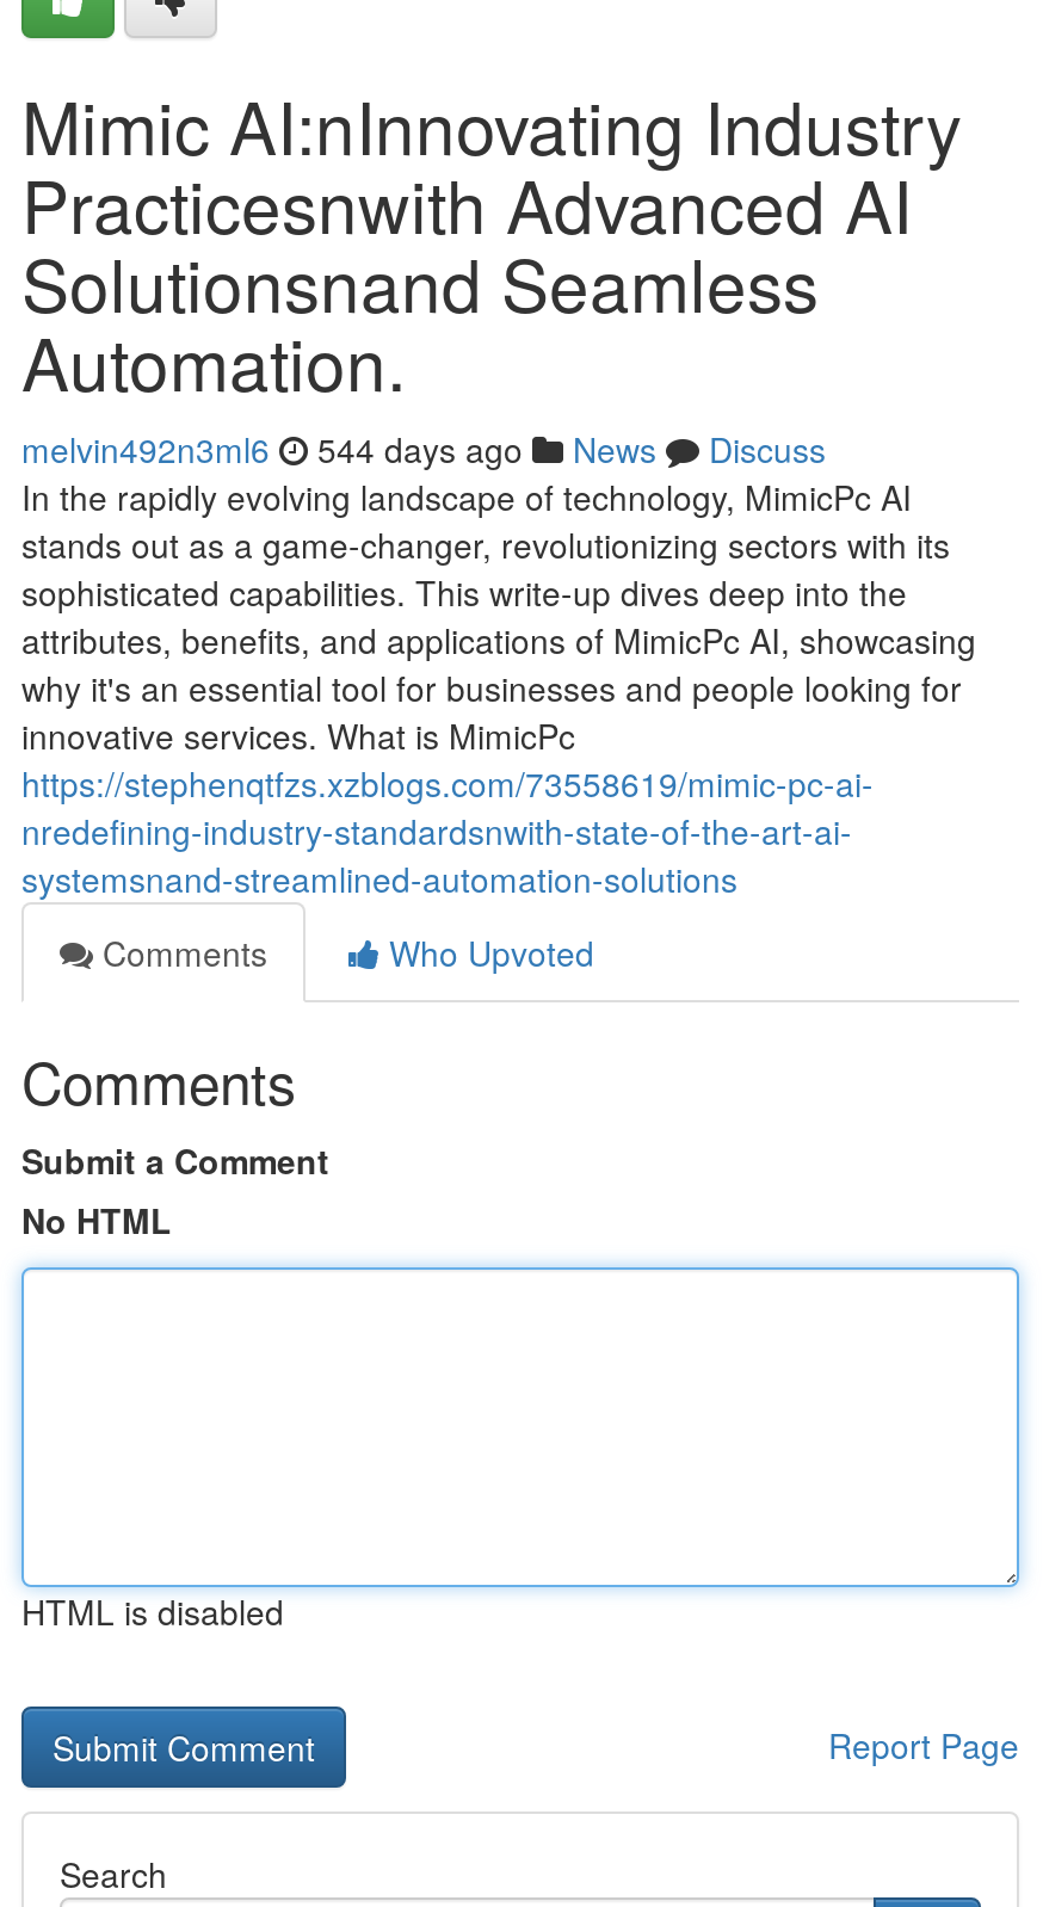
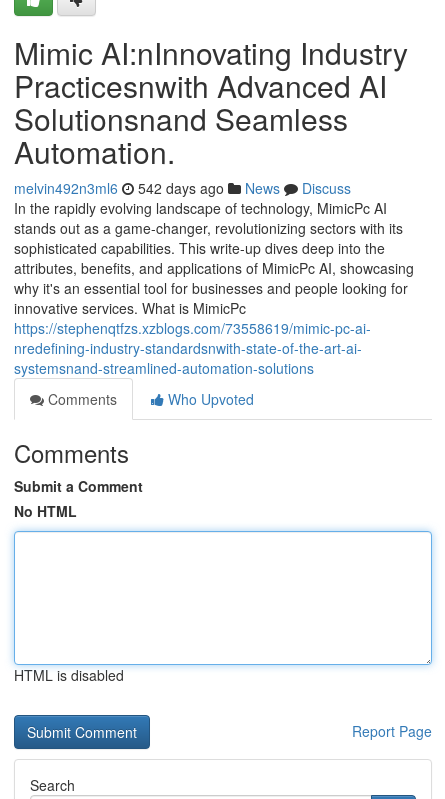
[21,425,826,473] melvin492n3ml6 544 days ago News Discuss -> [14,178,351,198] melvin492n3ml6 542 days ago News Discuss

